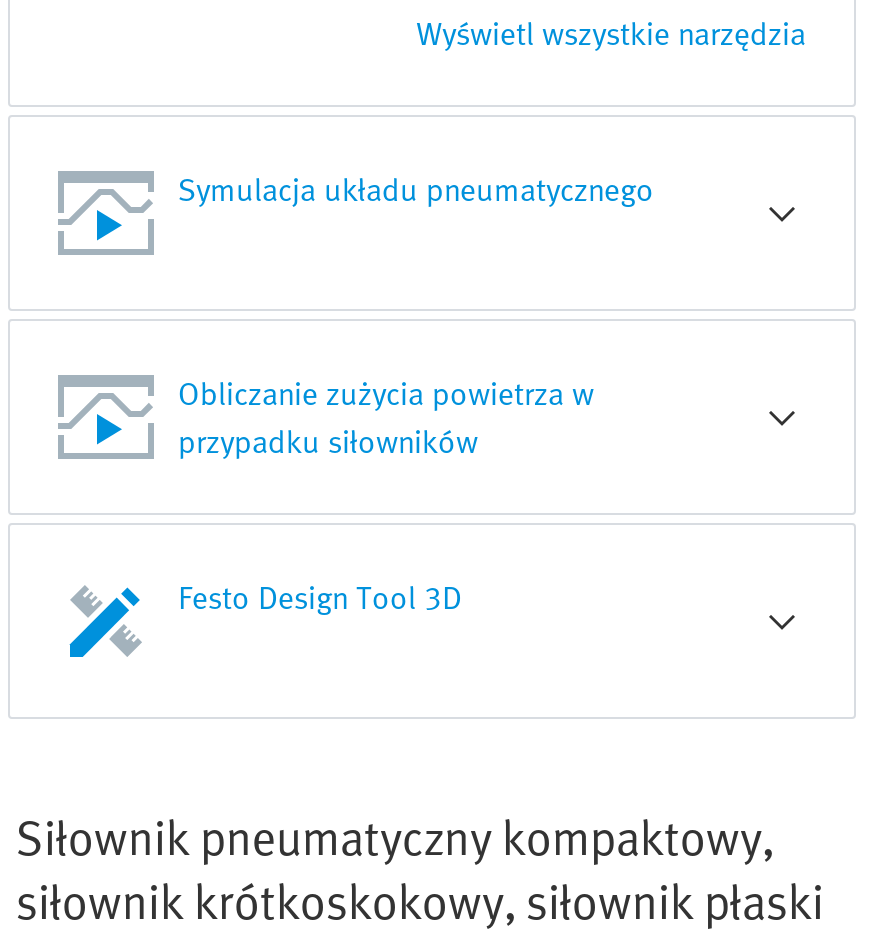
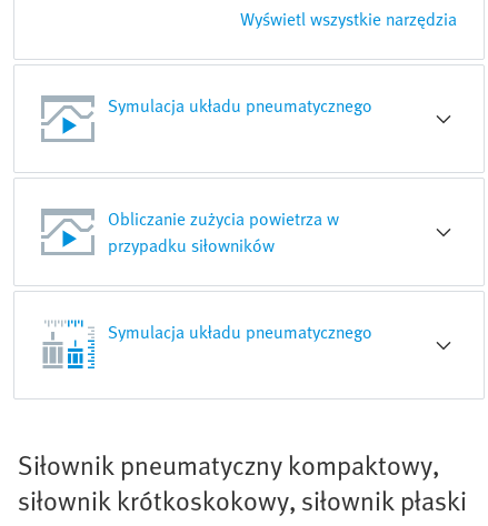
[60,573,462,663] [image] | Festo Design Tool 3D -> [41,318,372,370] [image] | Symulacja układu pneumatycznego

